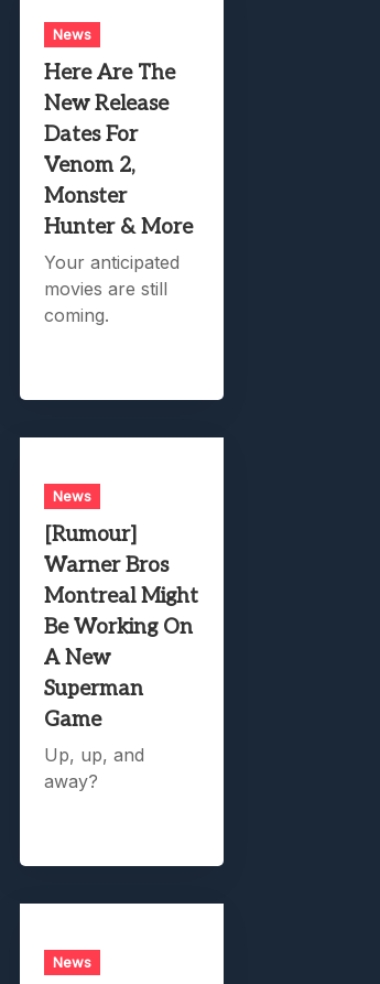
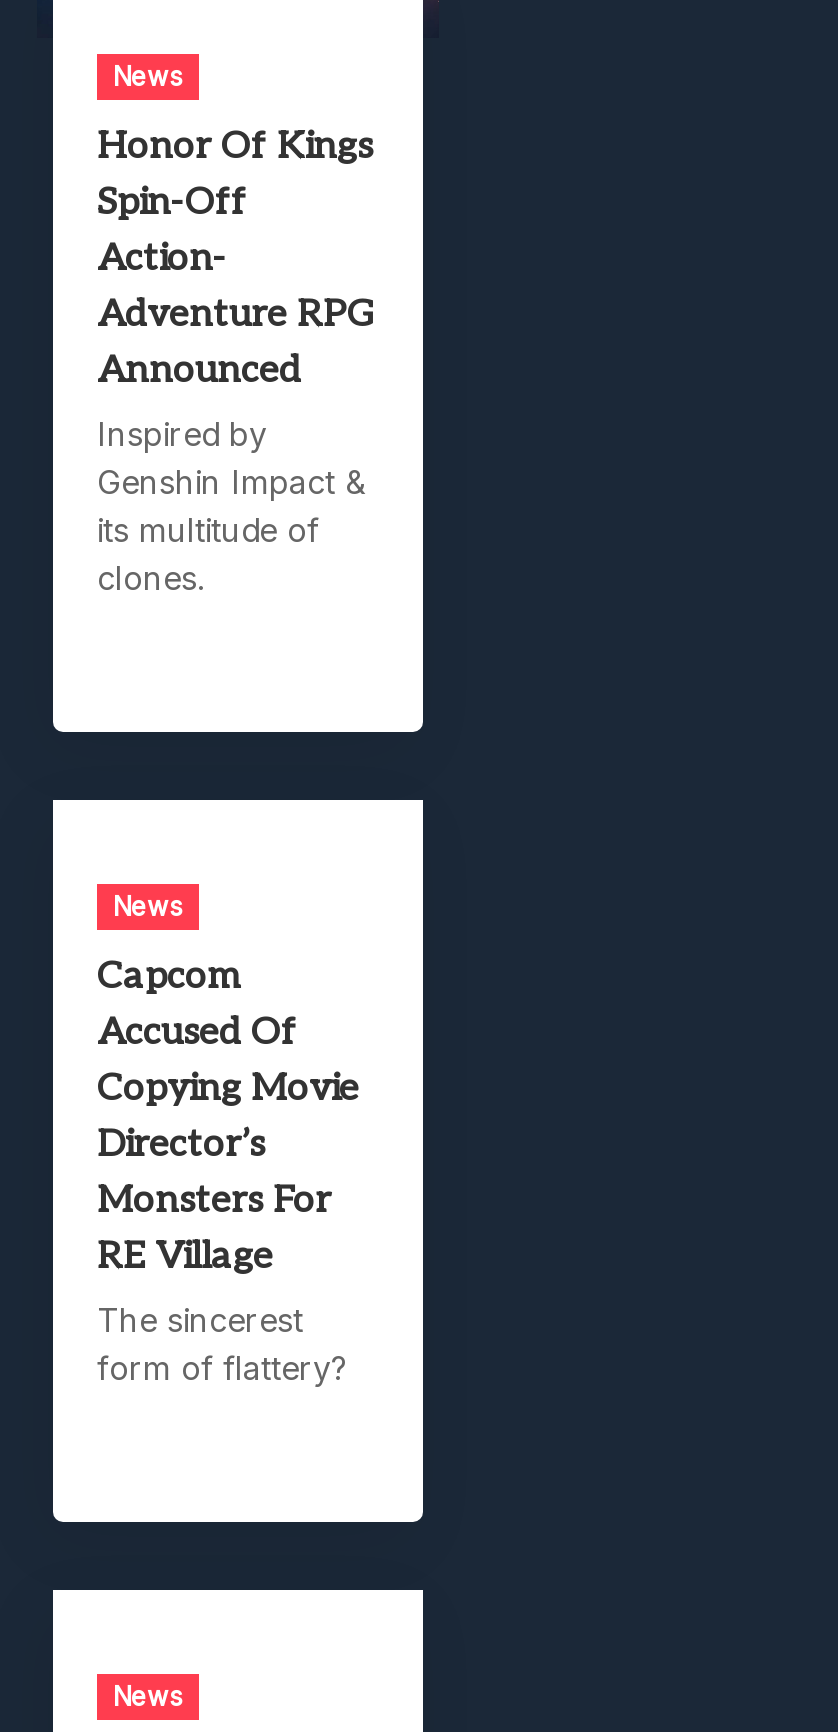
[44,61,193,326] Here Are The | New Release | Dates For | Venom 2, | Monster | Hunter & More | Your anticipated | movies are still | coming. -> [97,124,375,598] Honor Of Kings | Spin-Off | Action- | Adventure RPG | Announced | Inspired by | Genshin Impact & | its multitude of | clones.
[44,522,198,792] [Rumour] | Warner Bros | Montreal Might | Be Working On | A New | Superman | Game | Up, up, and | away? -> [97,954,359,1388] Capcom | Accused Of | Copying Movie | Director’s | Monsters For | RE Village | The sincerest | form of flattery?

